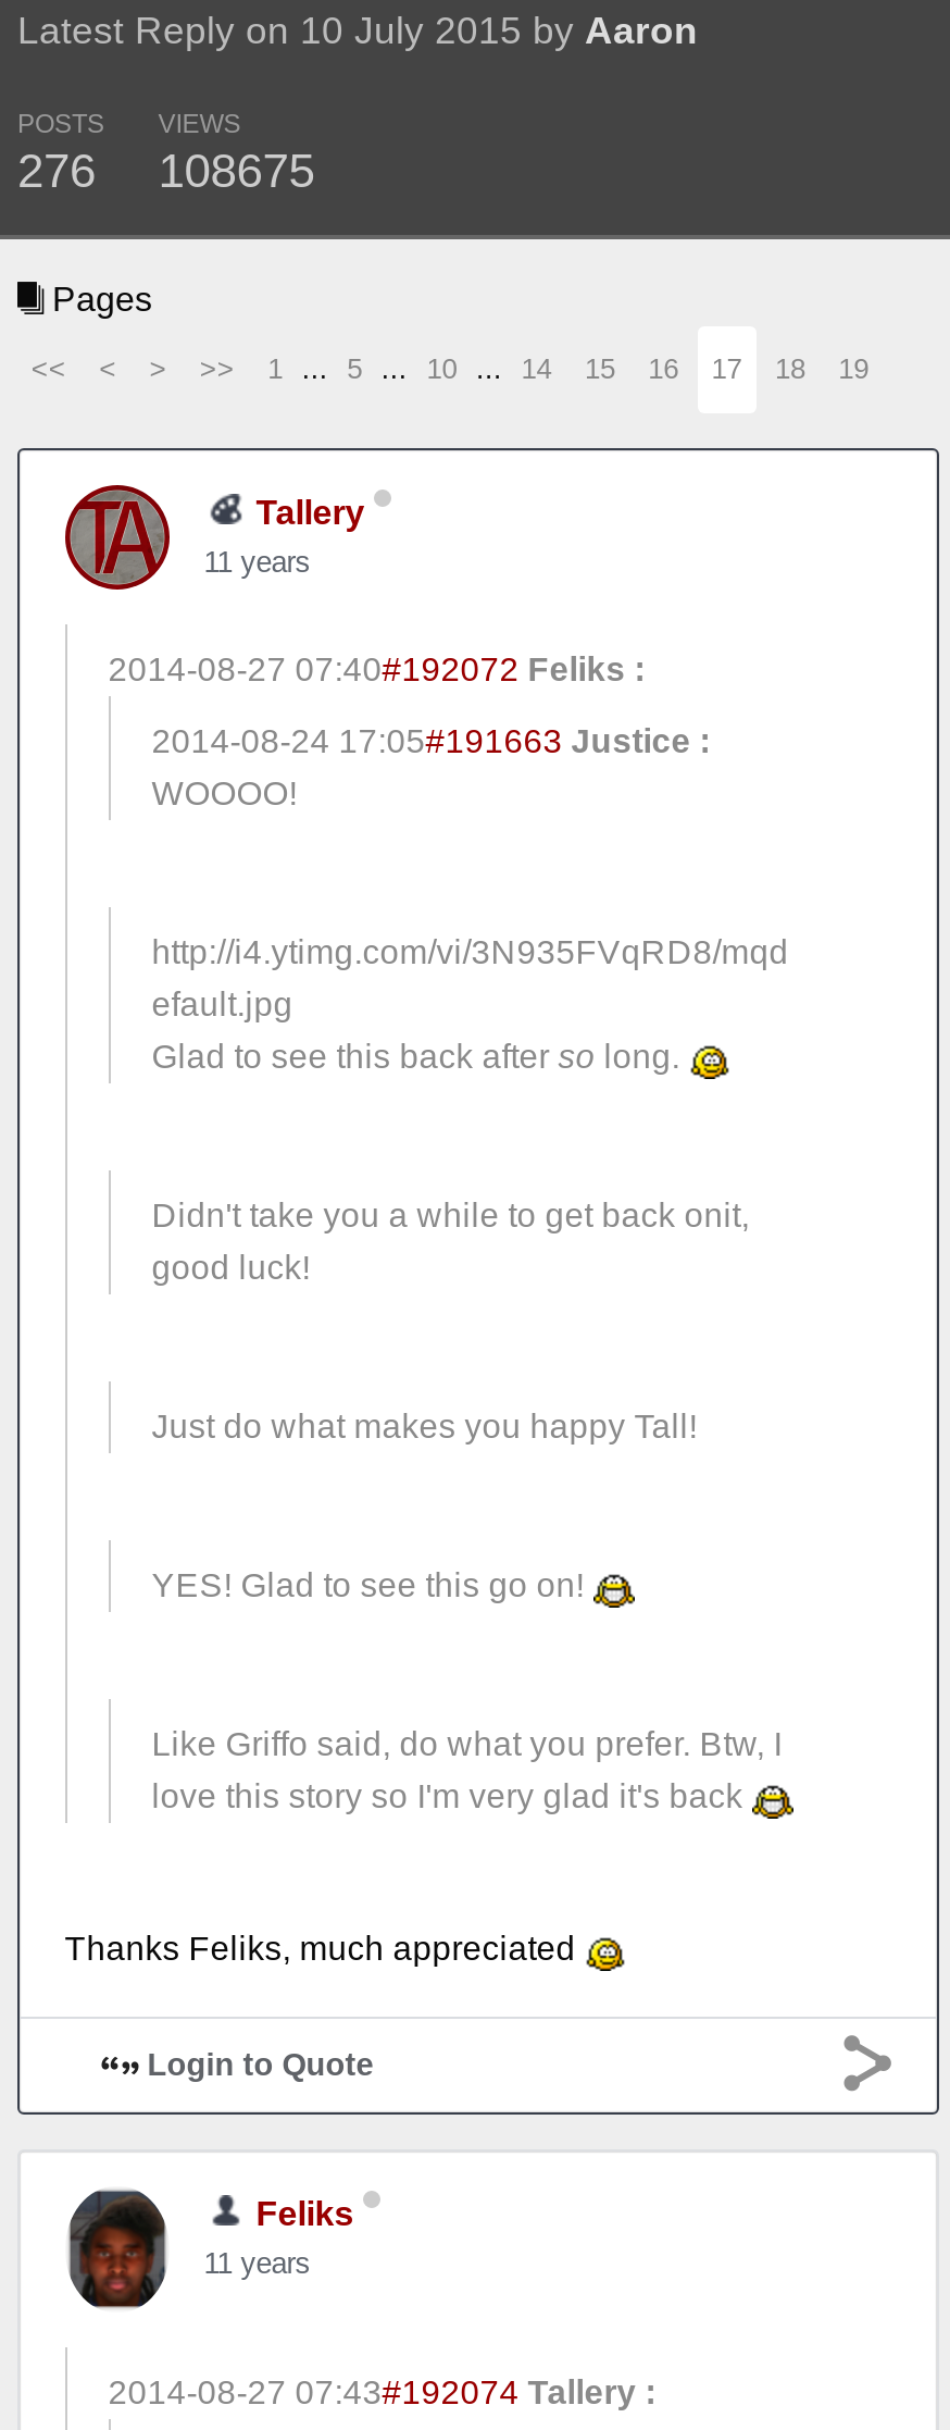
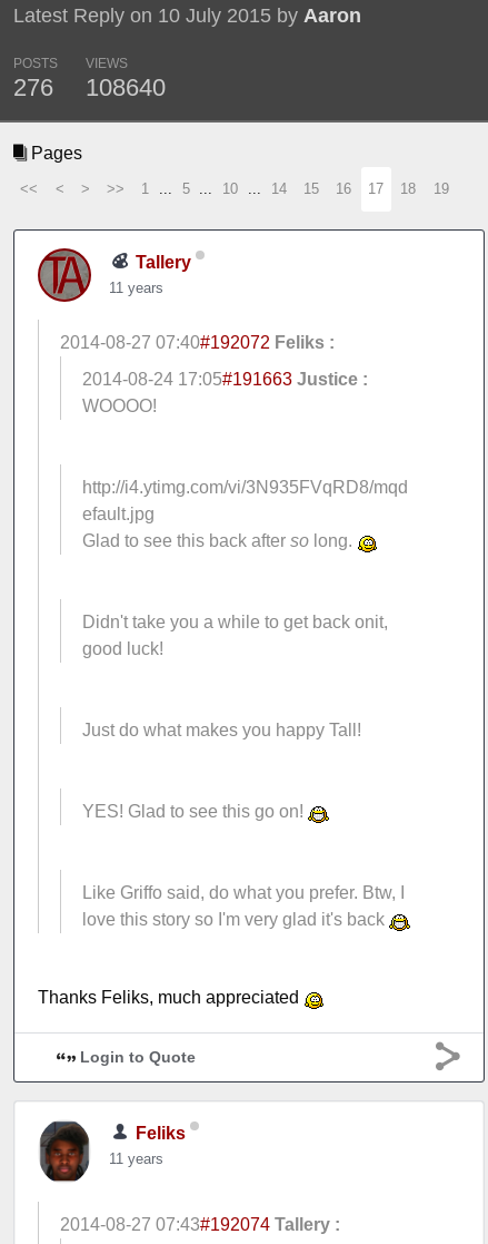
[17,144,315,198] 276 108675 -> [13,74,165,101] 276 108640

